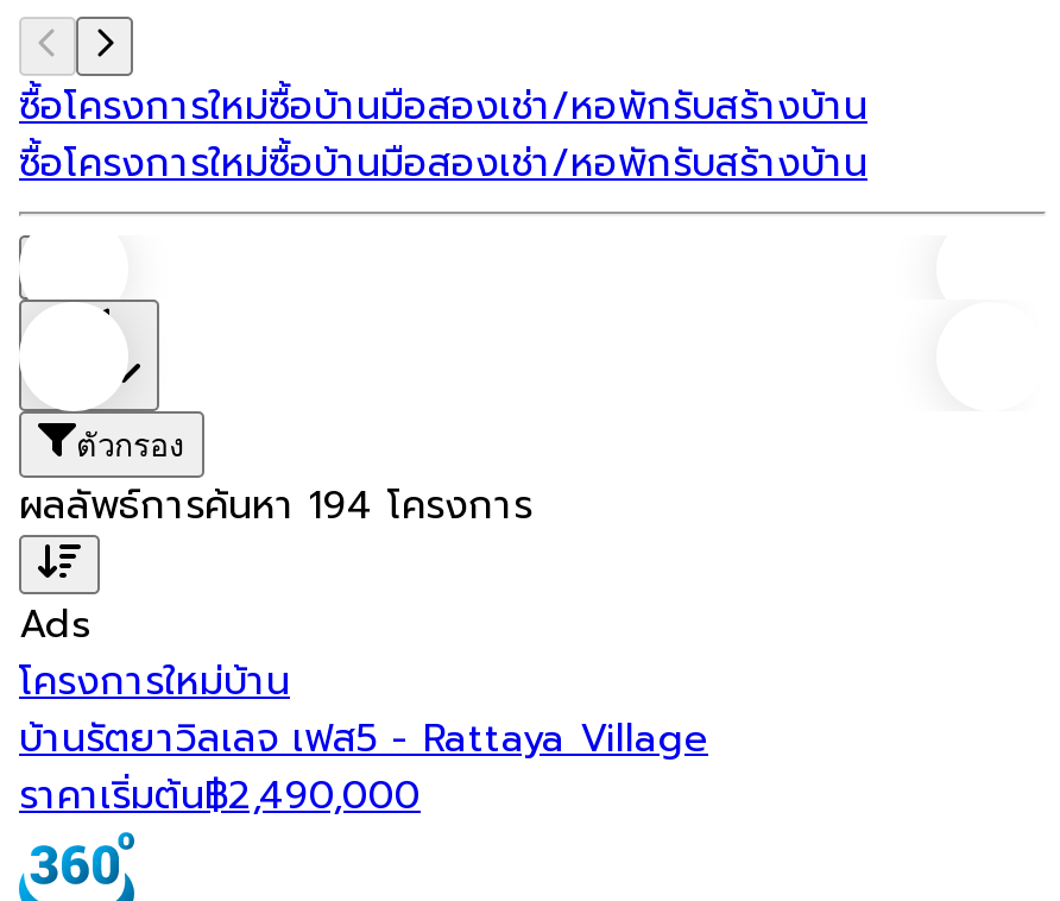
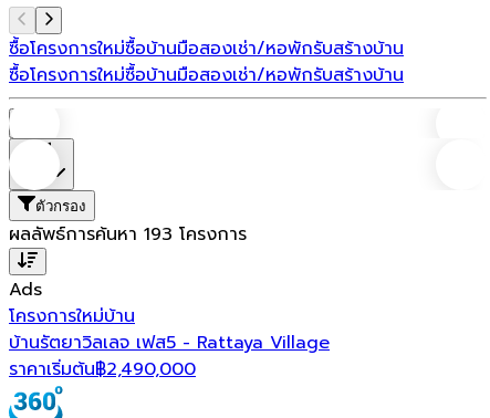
[19,477,532,534] ผลลัพธ์การค้นหา194โครงการ -> [9,221,247,247] ผลลัพธ์การค้นหา193โครงการ

